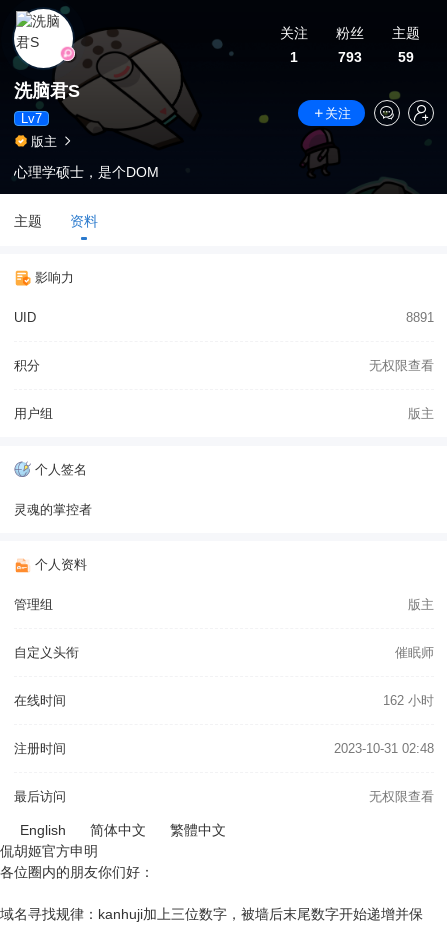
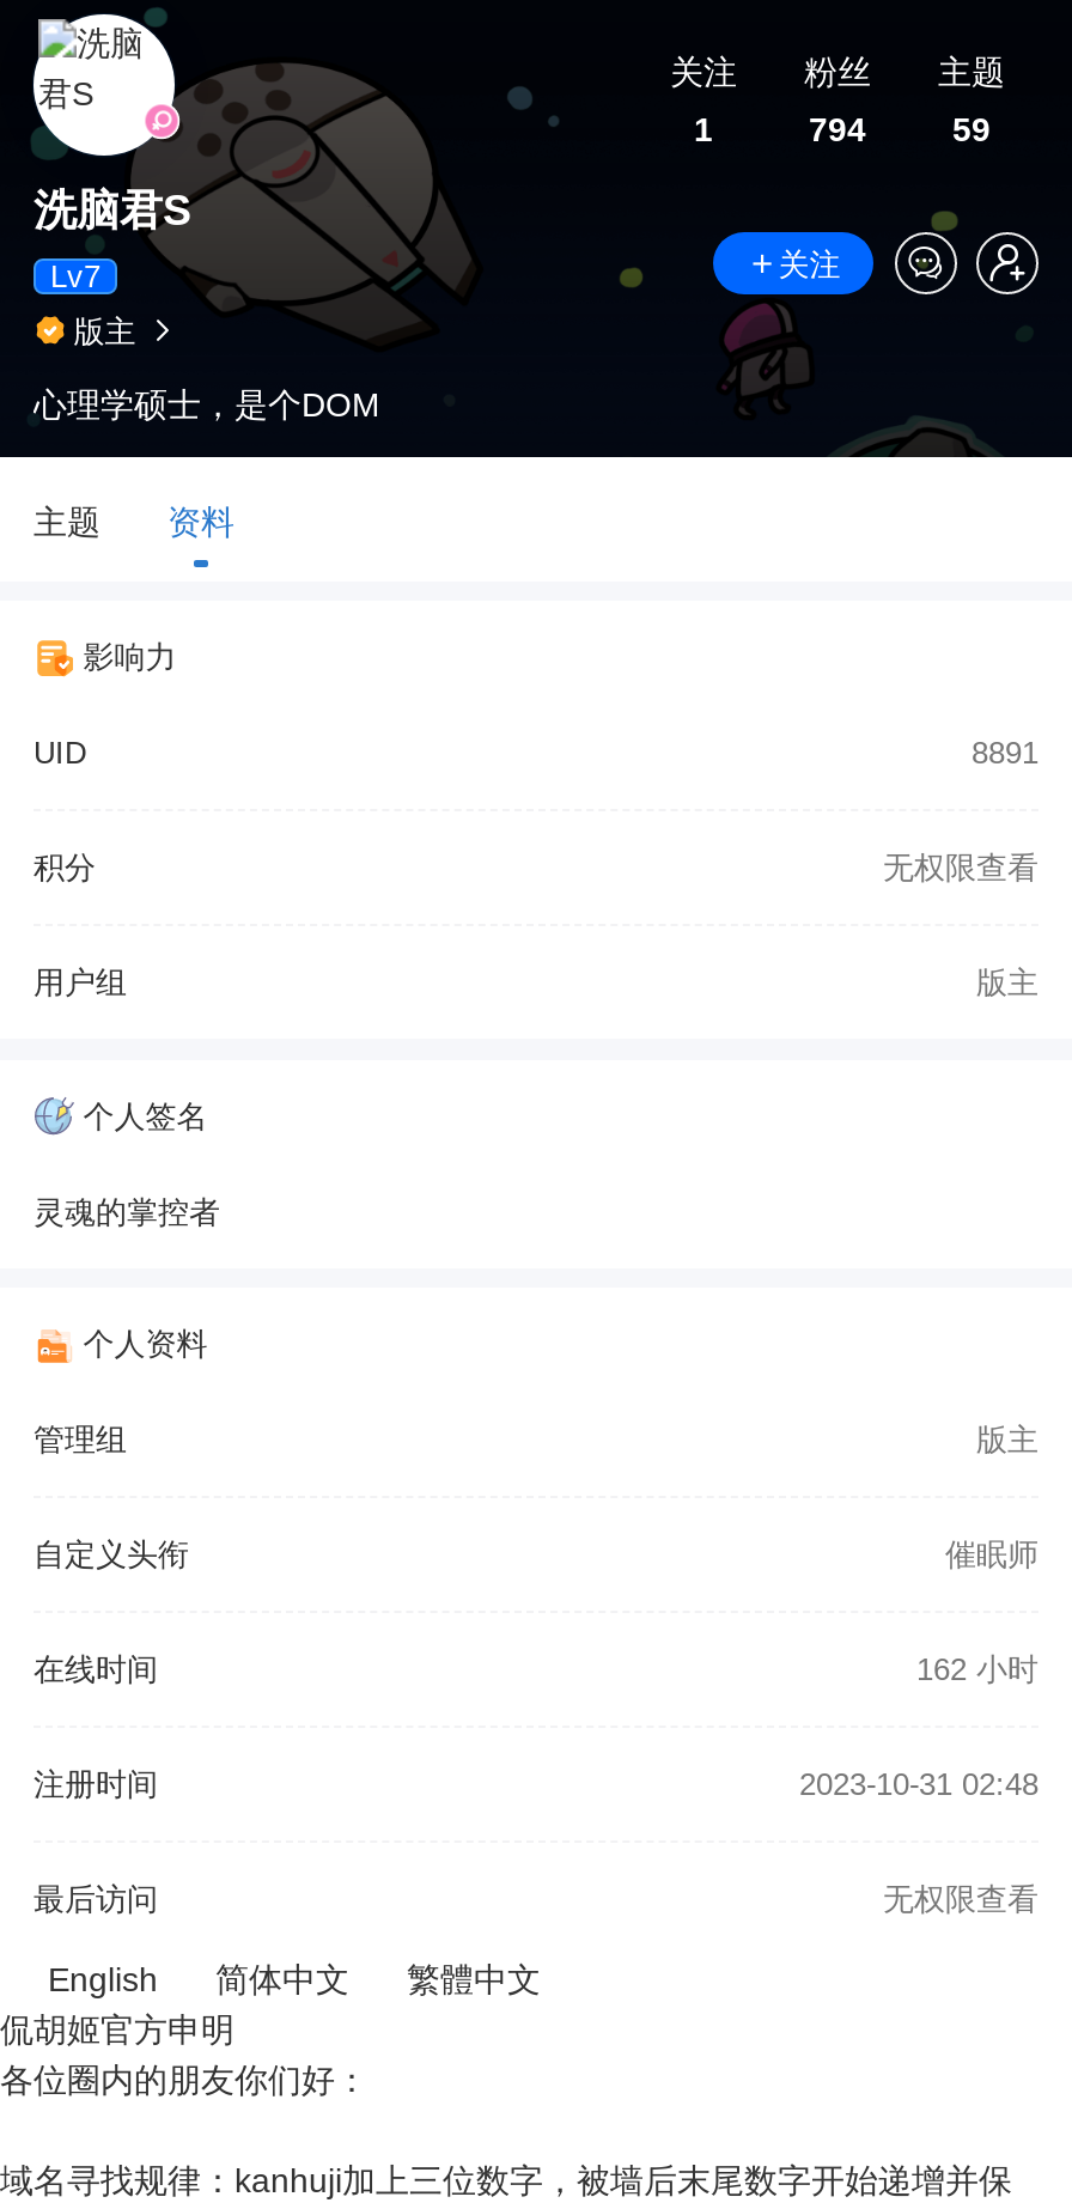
[338,49,362,65] 793 -> [809,110,866,148] 794

